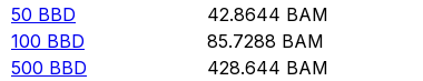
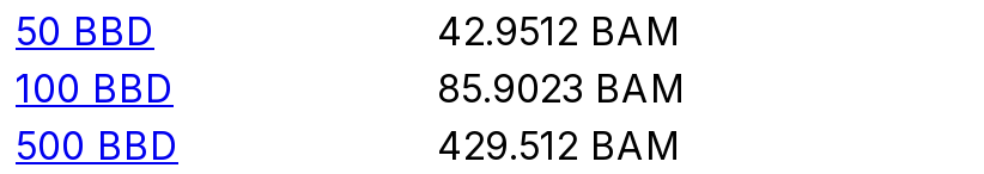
[207,3,328,25] 42.8644 BAM -> [437,7,681,54] 42.9512 BAM
[207,30,324,52] 85.7288 BAM -> [437,64,686,112] 85.9023 BAM
[207,56,328,79] 428.644 BAM -> [437,121,681,169] 429.512 BAM

